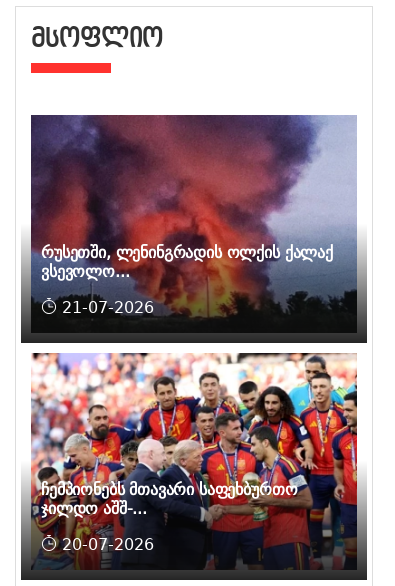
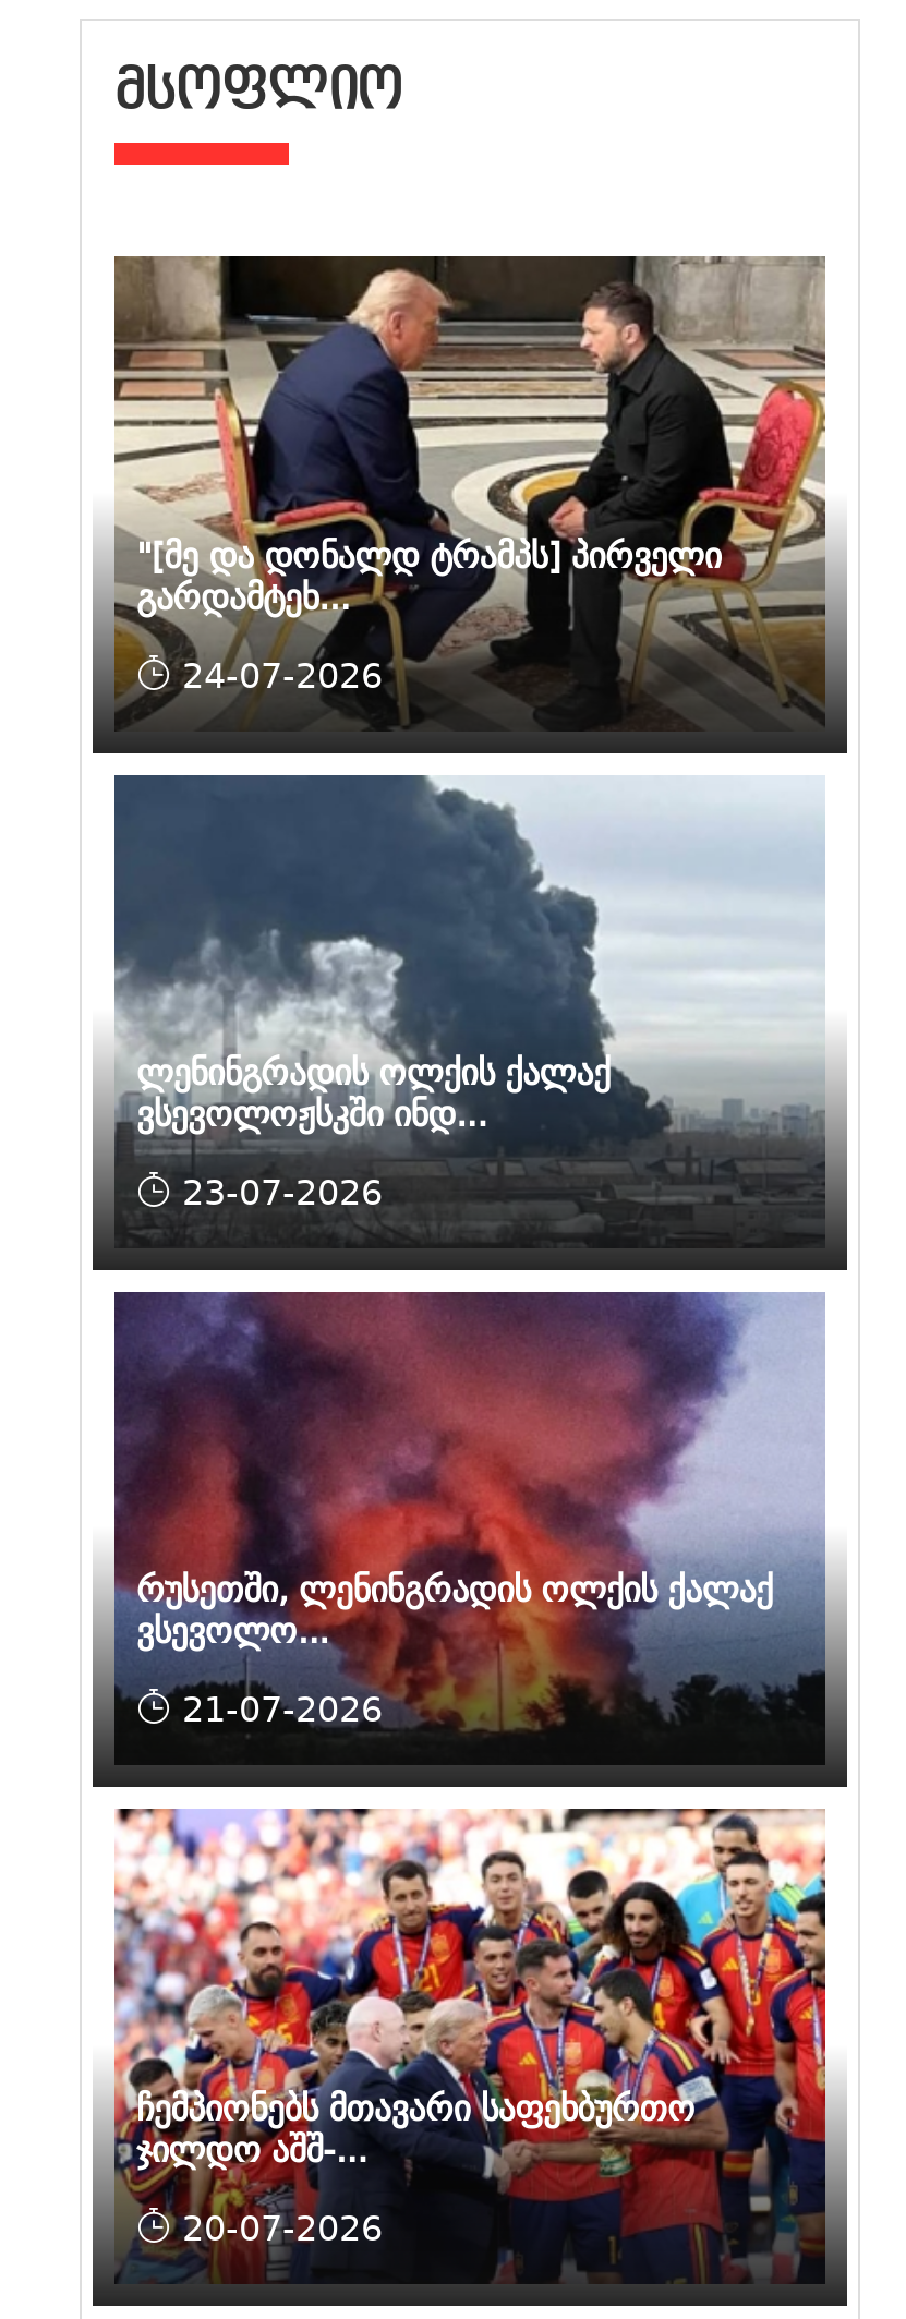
none -> [112,254,828,729] [image] | "[მე და დონალდ ტრამპს] პირველი | გარდამტეხ... | 24-07-2026
none -> [112,773,825,1242] [image] | ლენინგრადის ოლქის ქალაქ | ვსევოლოჟსკში ინდ... | 23-07-2026

